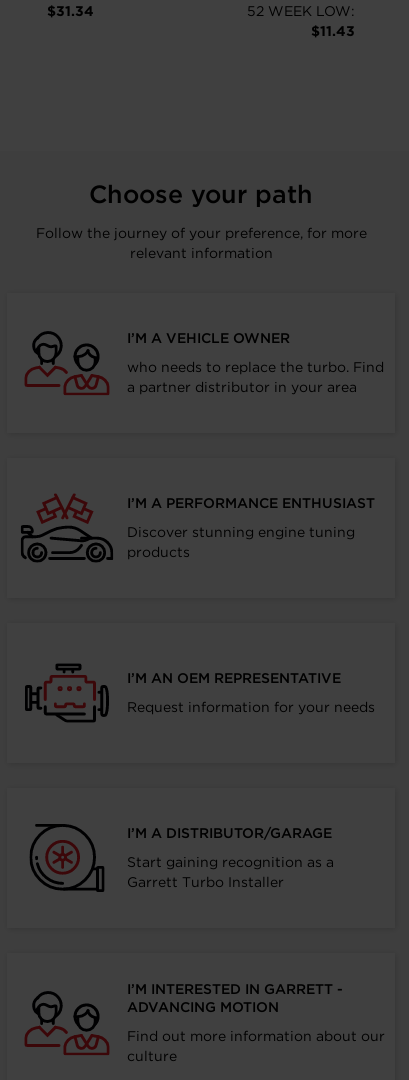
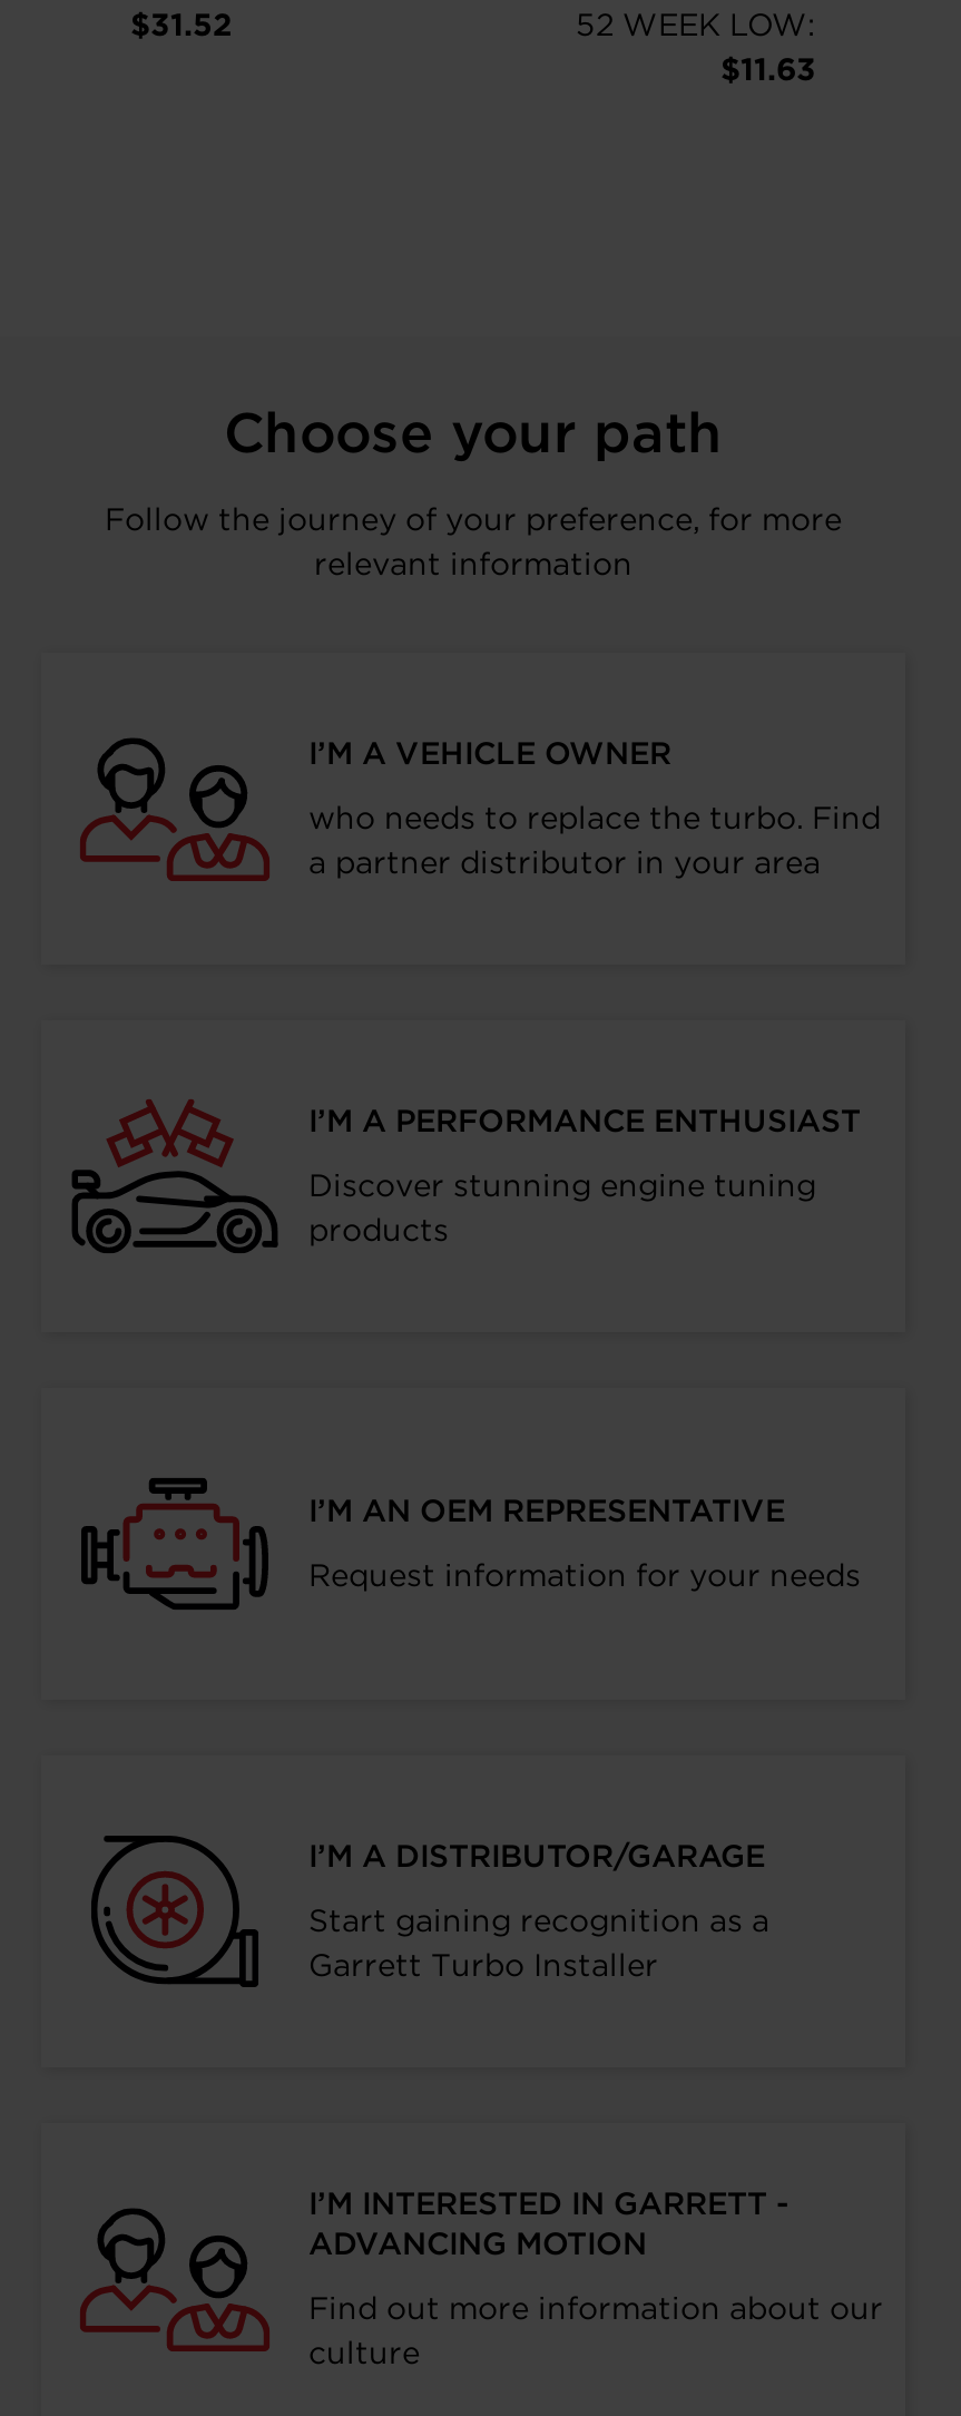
[47,3,94,19] $31.34 -> [130,7,233,42] $31.52
[311,23,355,39] $11.43 -> [720,51,816,87] $11.63

